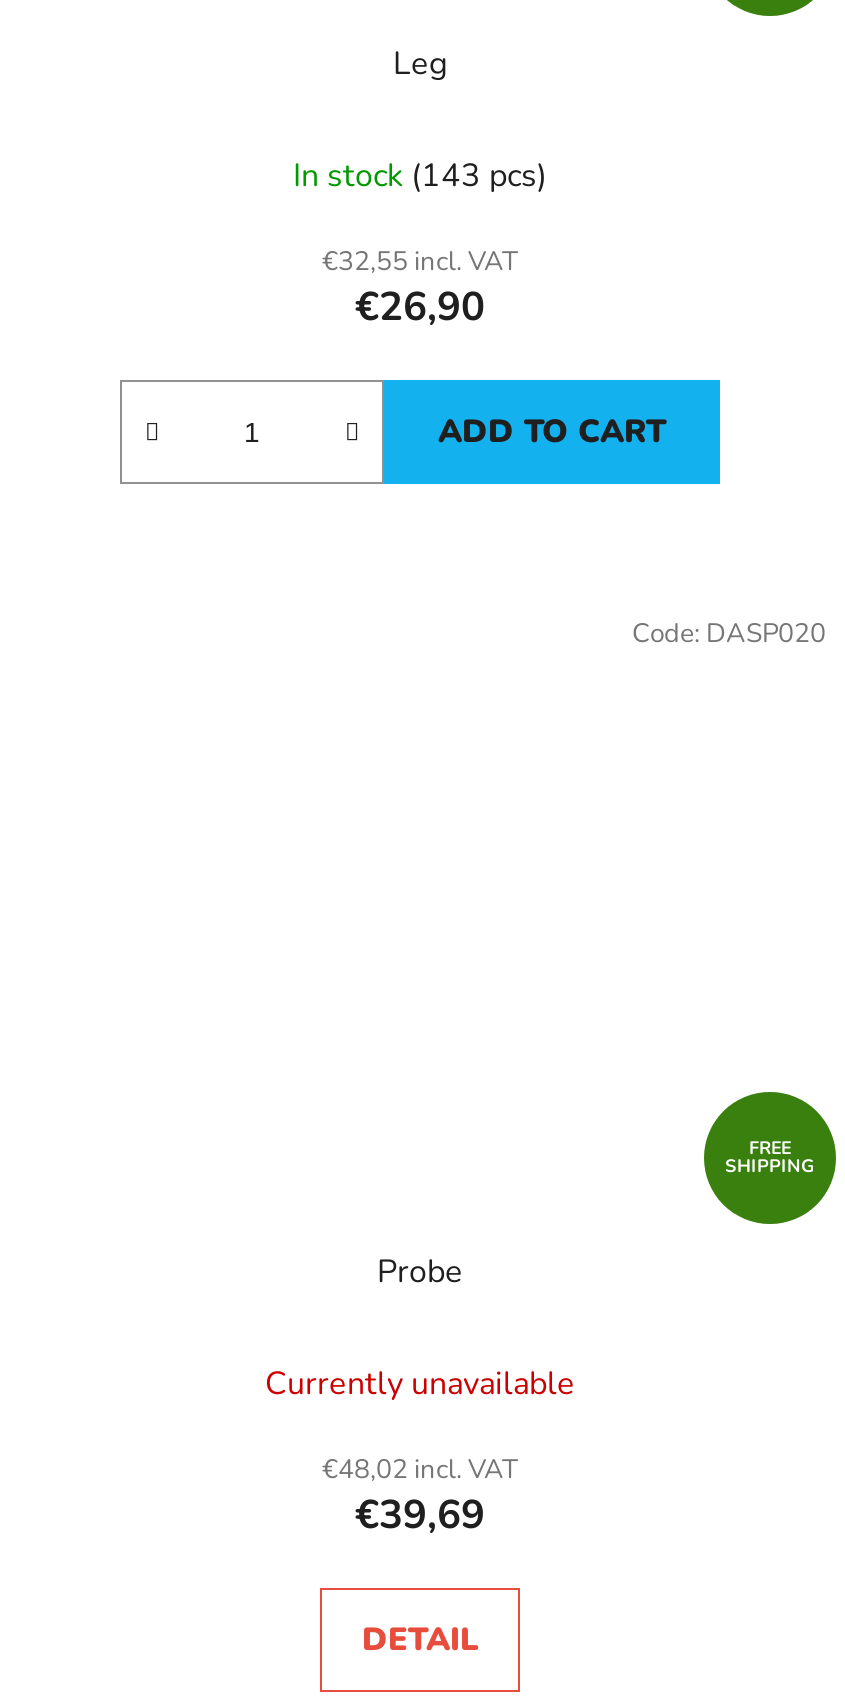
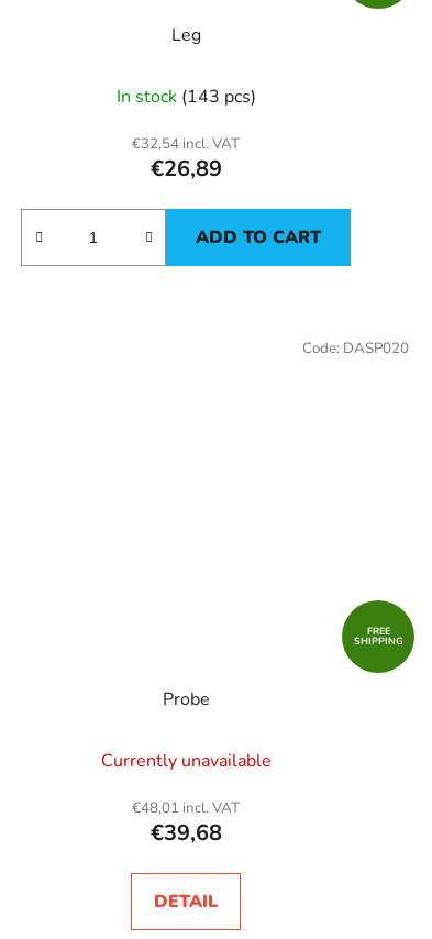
[322,244,518,280] €32,55 incl. VAT -> [132,134,240,154] €32,54 incl. VAT
[355,280,485,334] €26,90 -> [150,154,221,184] €26,89
[322,1452,518,1488] €48,02 incl. VAT -> [132,798,240,818] €48,01 incl. VAT
[355,1488,485,1542] €39,69 -> [150,818,221,848] €39,68

